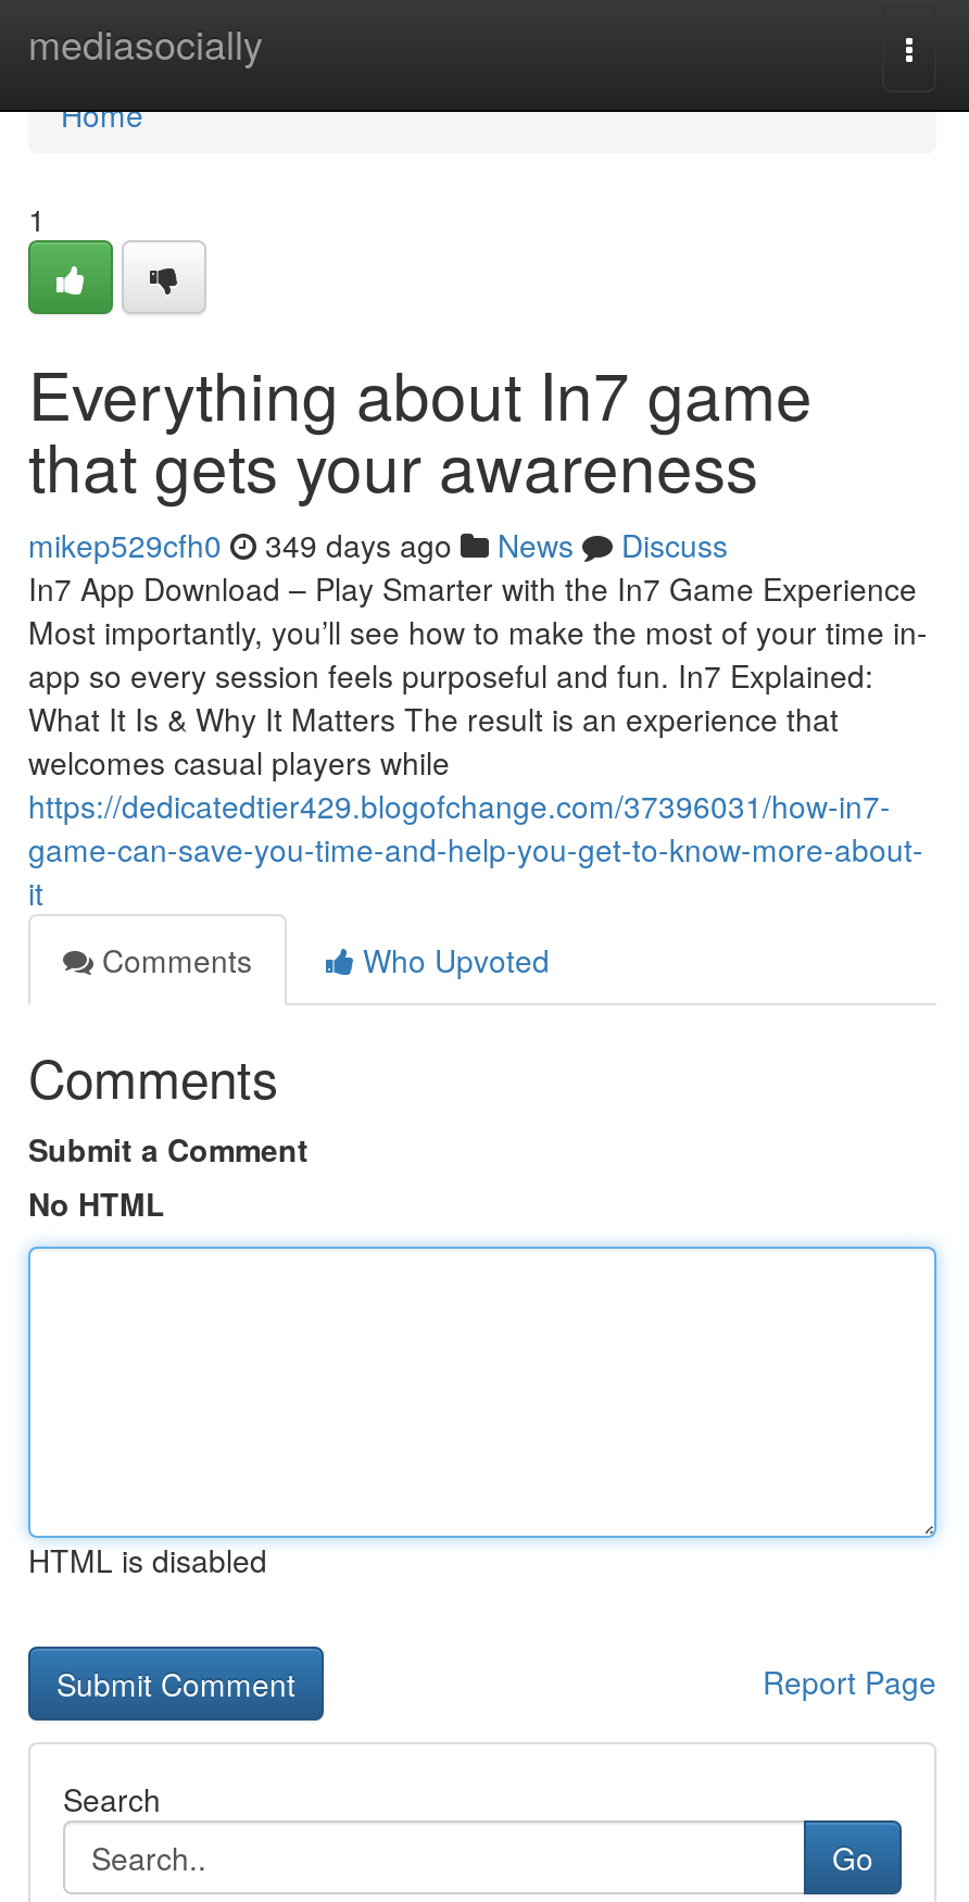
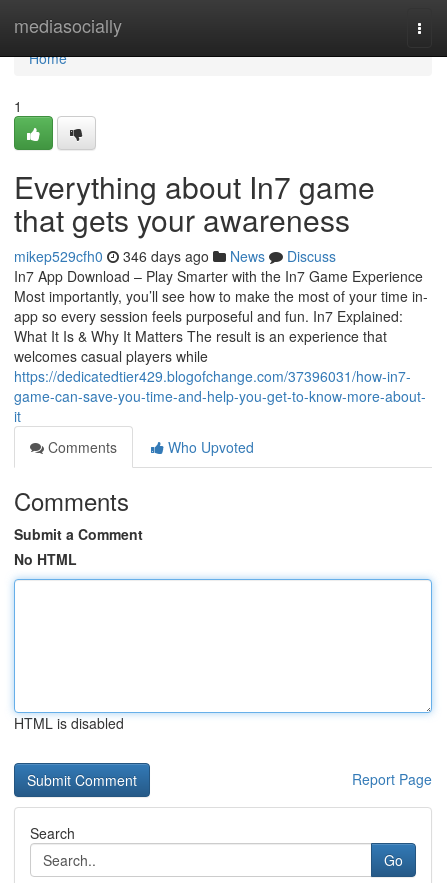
[28,523,728,566] mikep529cfh0 349 days ago News Discuss -> [14,246,336,266] mikep529cfh0 346 days ago News Discuss

